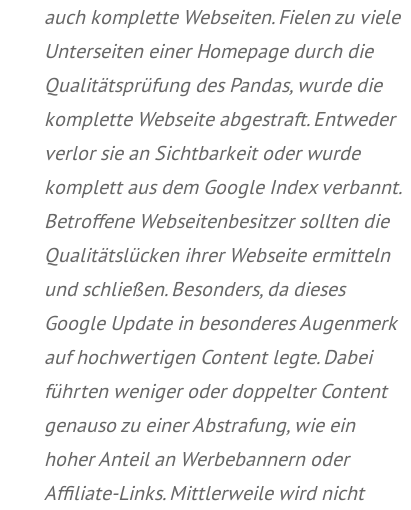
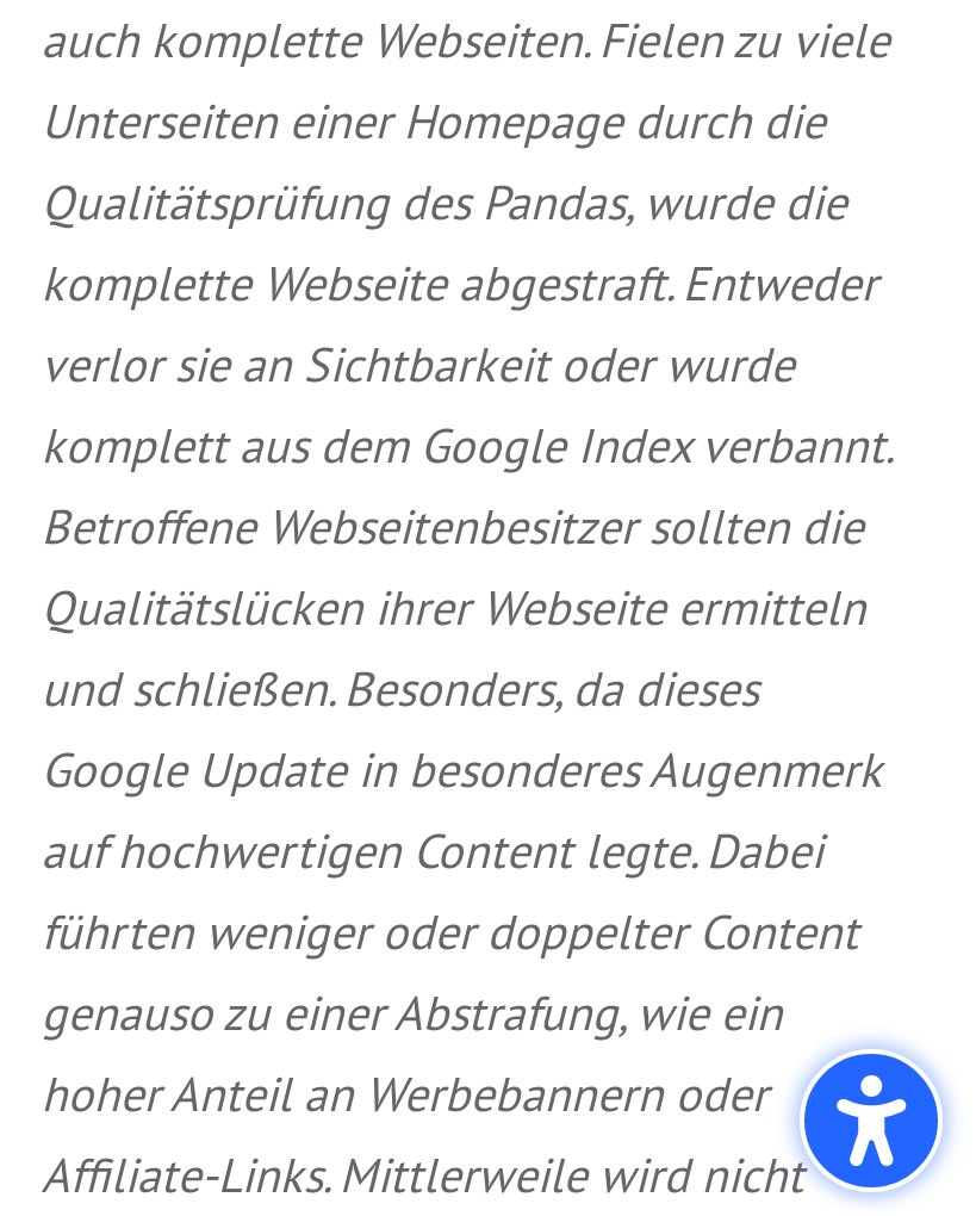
none -> [788,1037,955,1204] [image]

